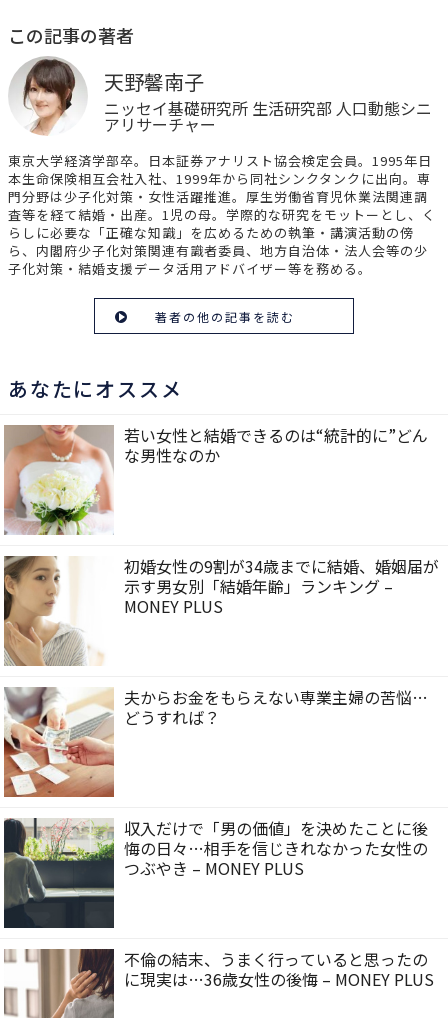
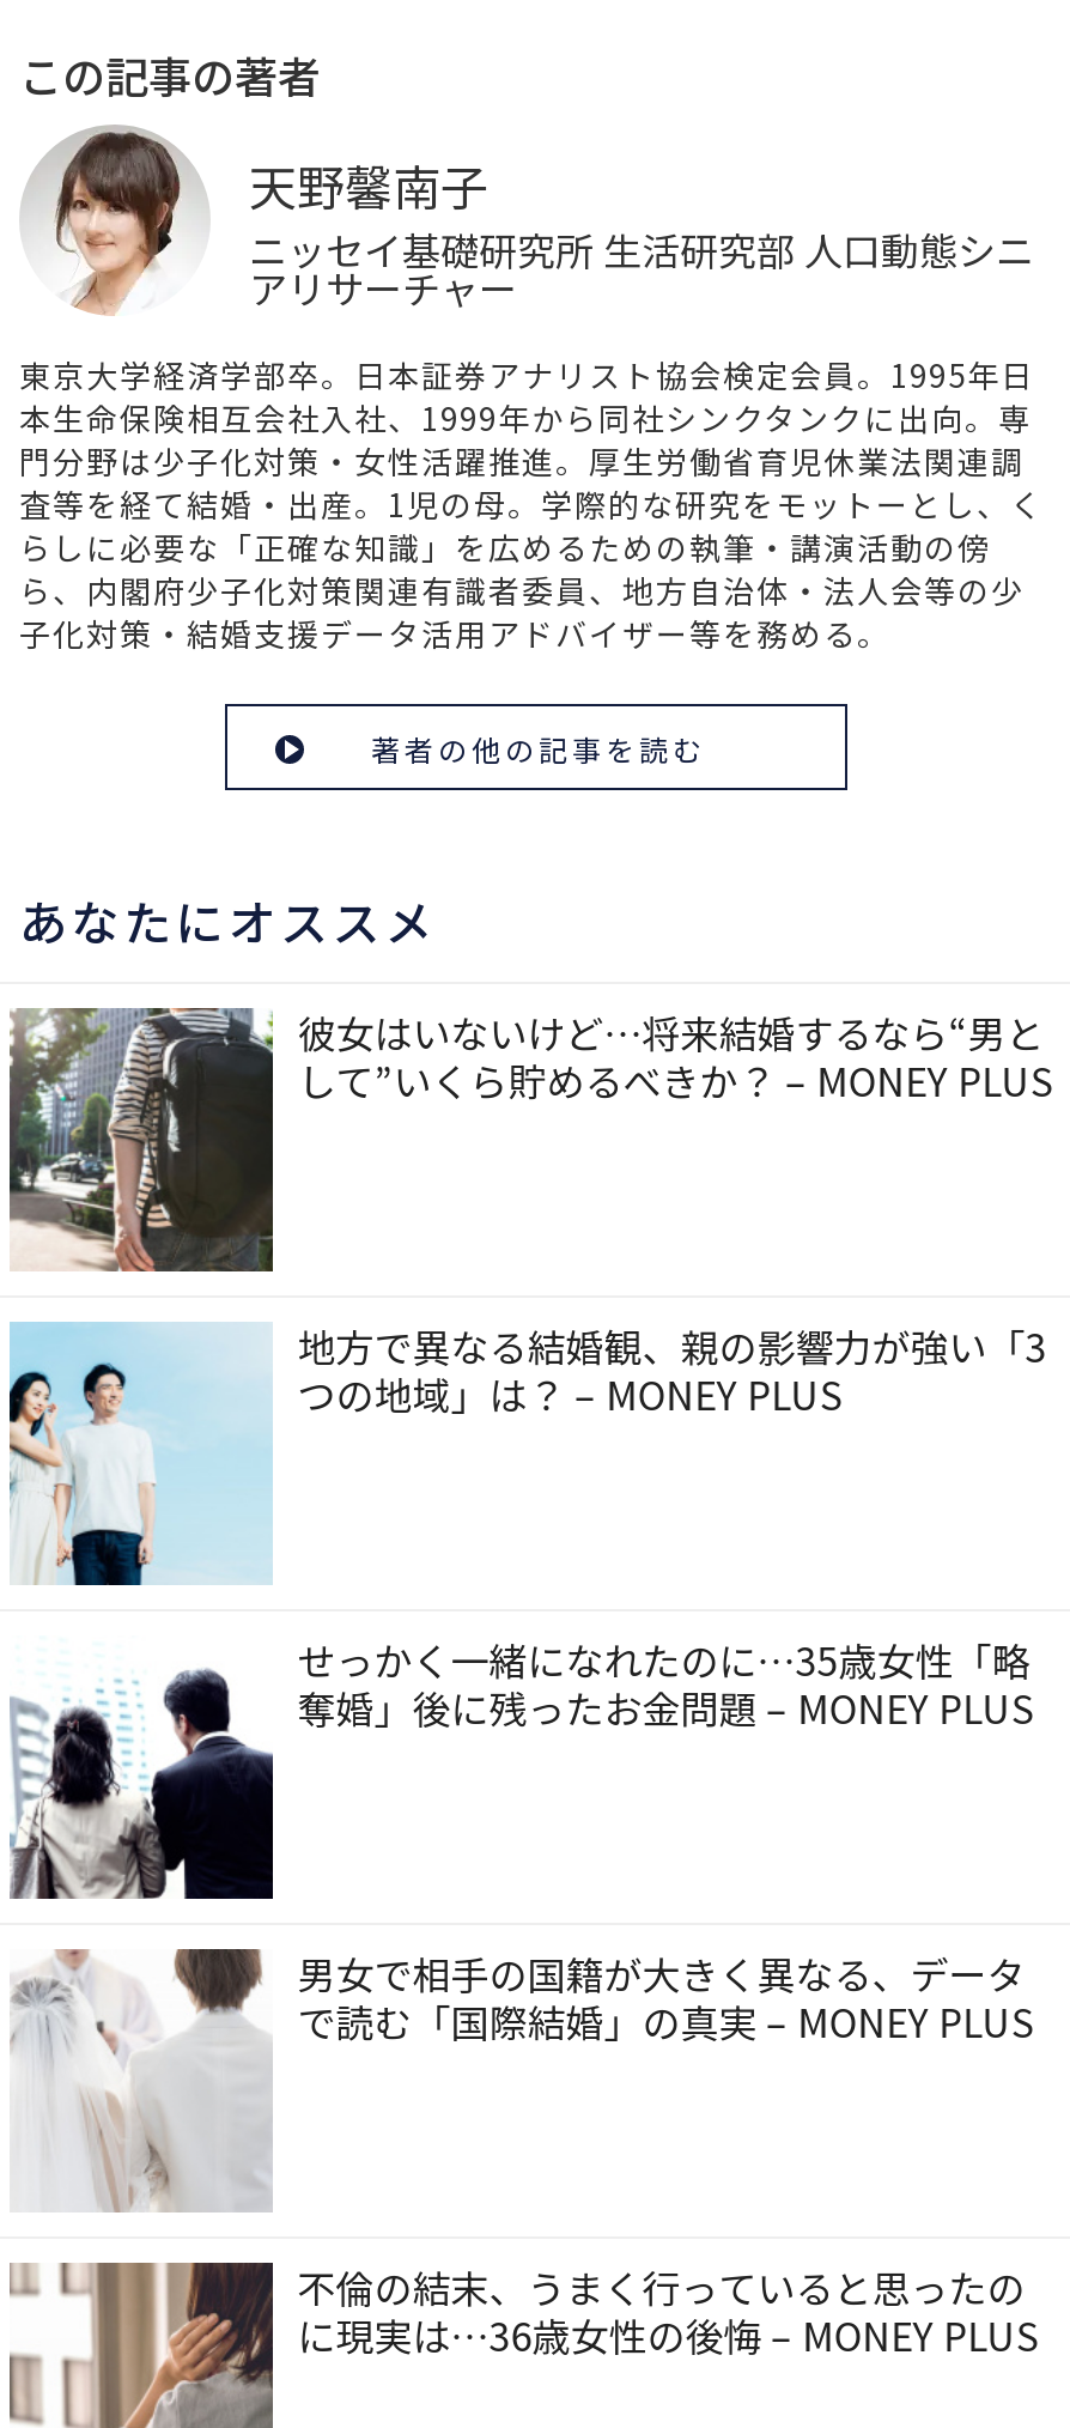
[3,423,428,536] [image] | 若い女性と結婚できるのは“統計的に”どん | な男性なのか -> [7,1004,1054,1274] [image] | 彼女はいないけど…将来結婚するなら“男と | して”いくら貯めるべきか？ – MONEY PLUS
[3,554,439,667] [image] | 初婚女性の9割が34歳までに結婚、婚姻届が | 示す男女別「結婚年齢」ランキング – | MONEY PLUS -> [7,1317,1047,1588] [image] | 地方で異なる結婚観、親の影響力が強い「3 | つの地域」は？ – MONEY PLUS
[3,685,428,798] [image] | 夫からお金をもらえない専業主婦の苦悩… | どうすれば？ -> [10,1631,1035,1901] [image] | せっかく一緒になれたのに…35歳女性「略 | 奪婚」後に残ったお金問題 – MONEY PLUS
[3,816,428,929] [image] | 収入だけで「男の価値」を決めたことに後 | 悔の日々…相手を信じきれなかった女性の | つぶやき – MONEY PLUS -> [10,1944,1035,2212] [image] | 男女で相手の国籍が大きく異なる、データ | で読む「国際結婚」の真実 – MONEY PLUS

